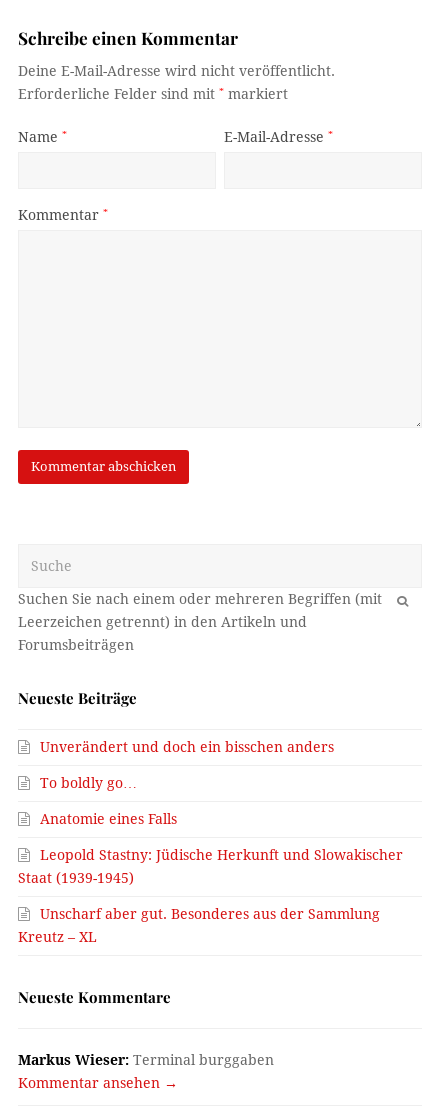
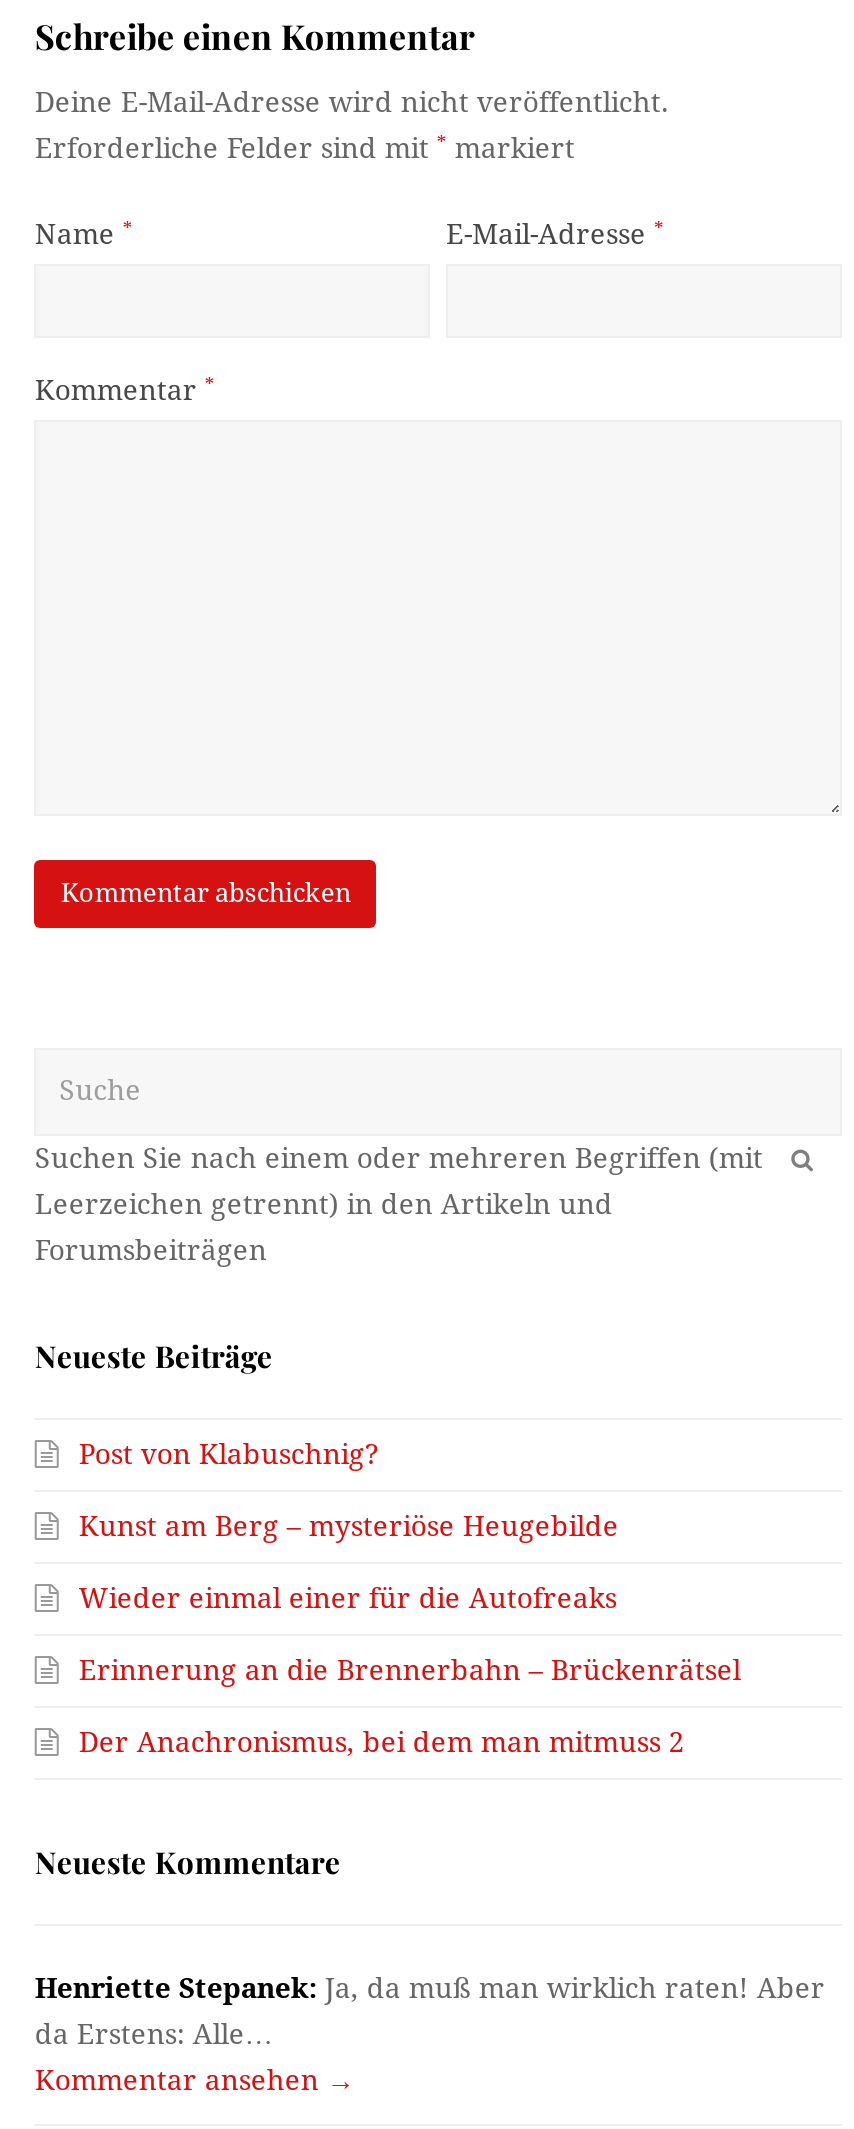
[40,739,334,755] Unverändert und doch ein bisschen anders -> [79,1438,379,1470] Post von Klabuschnig?
[40,775,137,791] To boldly go… -> [79,1510,619,1542] Kunst am Berg – mysteriöse Heugebilde
[40,811,177,827] Anatomie eines Falls -> [79,1582,617,1614] Wieder einmal einer für die Autofreaks
[18,847,403,886] Leopold Stastny: Jüdische Herkunft und Slowakischer | Staat (1939-1945) -> [79,1654,749,1686] Erinnerung an die Brennerbahn – Brückenrätsel
[18,906,380,945] Unscharf aber gut. Besonderes aus der Sammlung | Kreutz – XL -> [79,1726,685,1758] Der Anachronismus, bei dem man mitmuss 2
moved [18,987,171,1007] -> [35,1842,341,1882]: Neueste Kommentare
[18,1052,274,1068] Markus Wieser: Terminal burggaben -> [35,1972,825,2050] Henriette Stepanek: Ja, da muß man wirklich raten! Aber | da Erstens: Alle…

